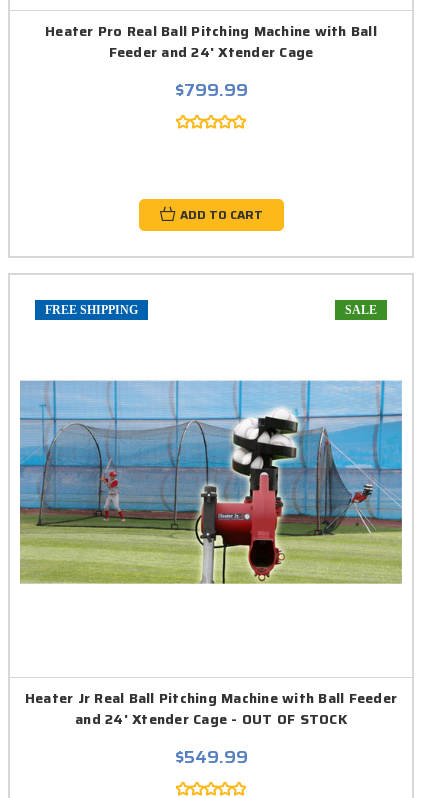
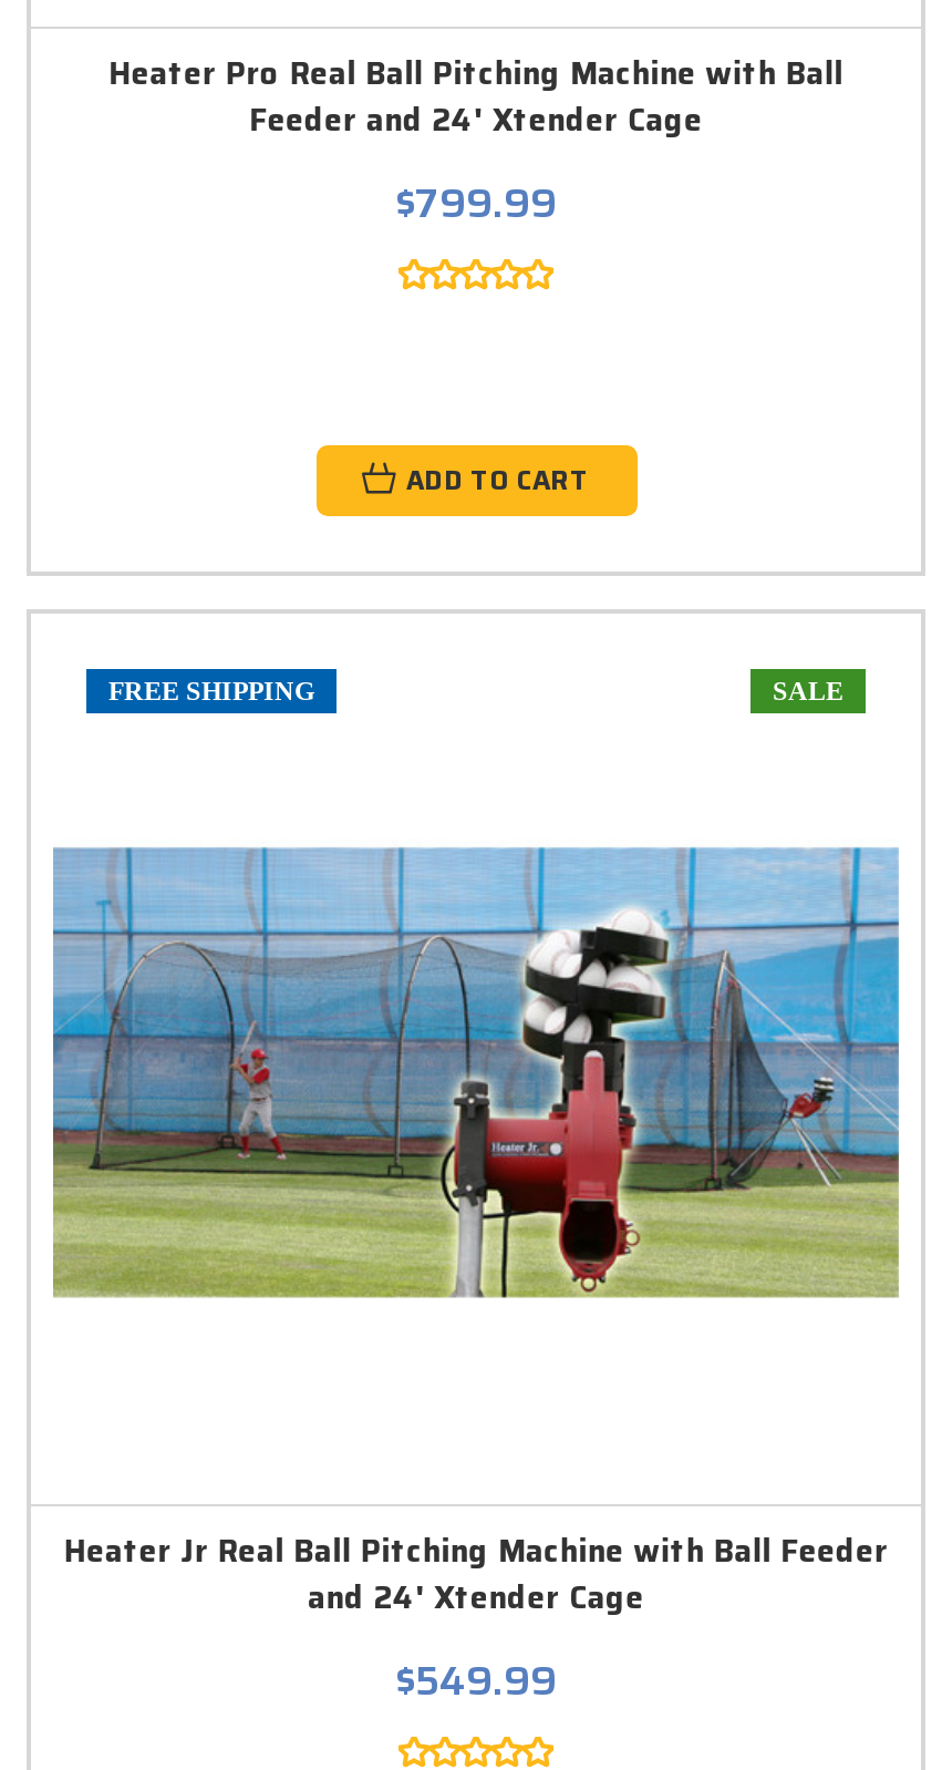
[75,708,347,730] and 24' Xtender Cage - OUT OF STOCK -> [308,1572,644,1621] and 24' Xtender Cage

